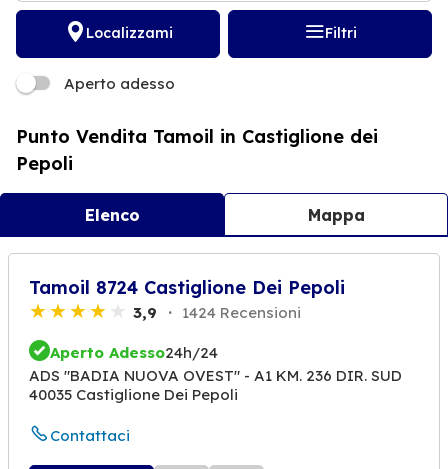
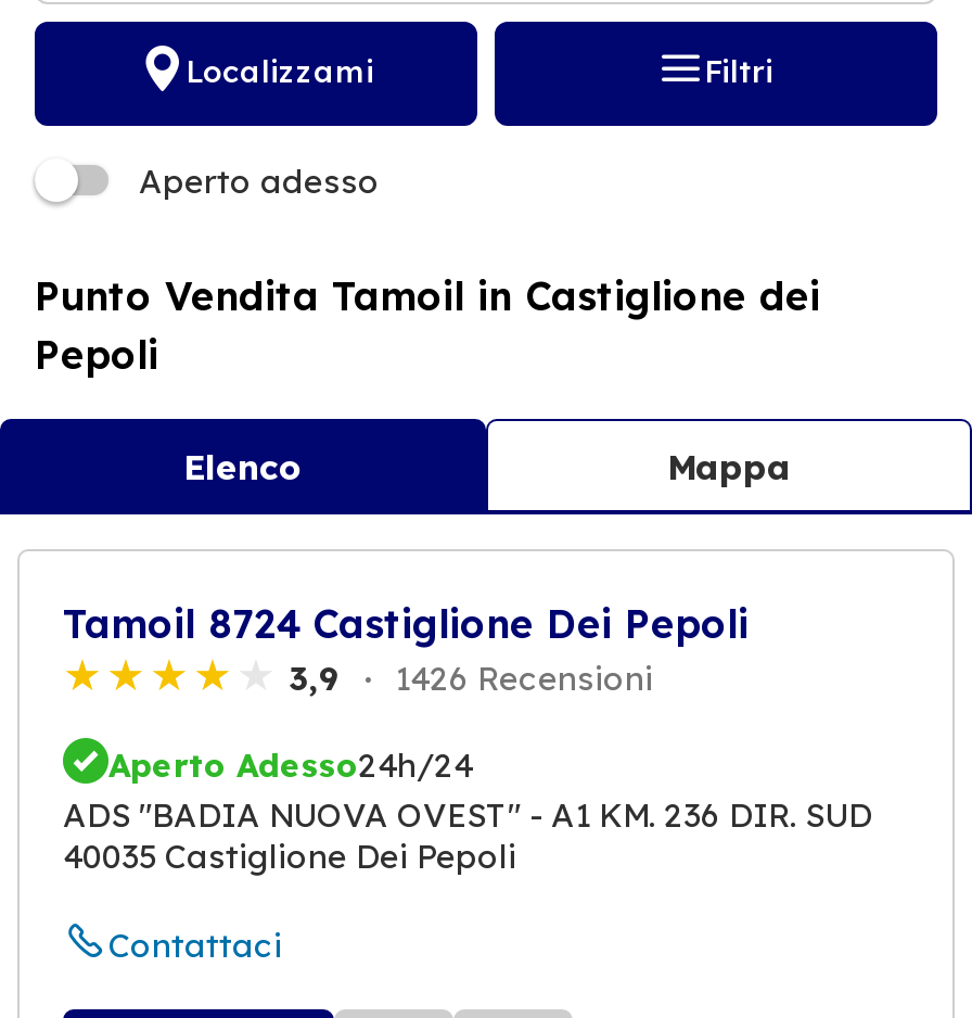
[133,303,301,322] 3,9 1424 Recensioni -> [289,658,653,699] 3,9 1426 Recensioni

